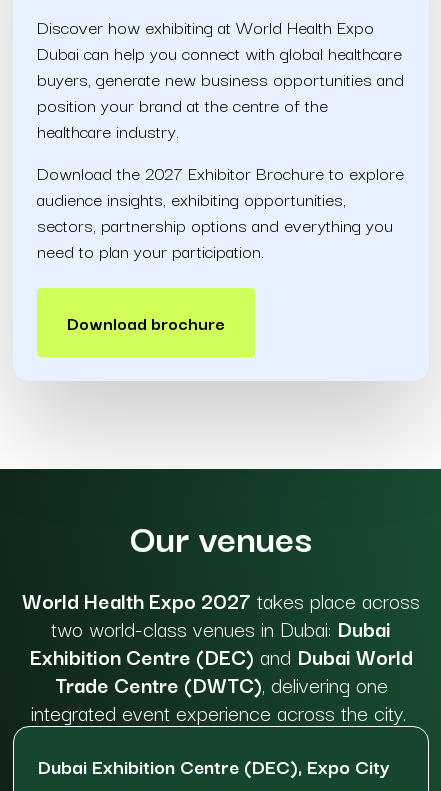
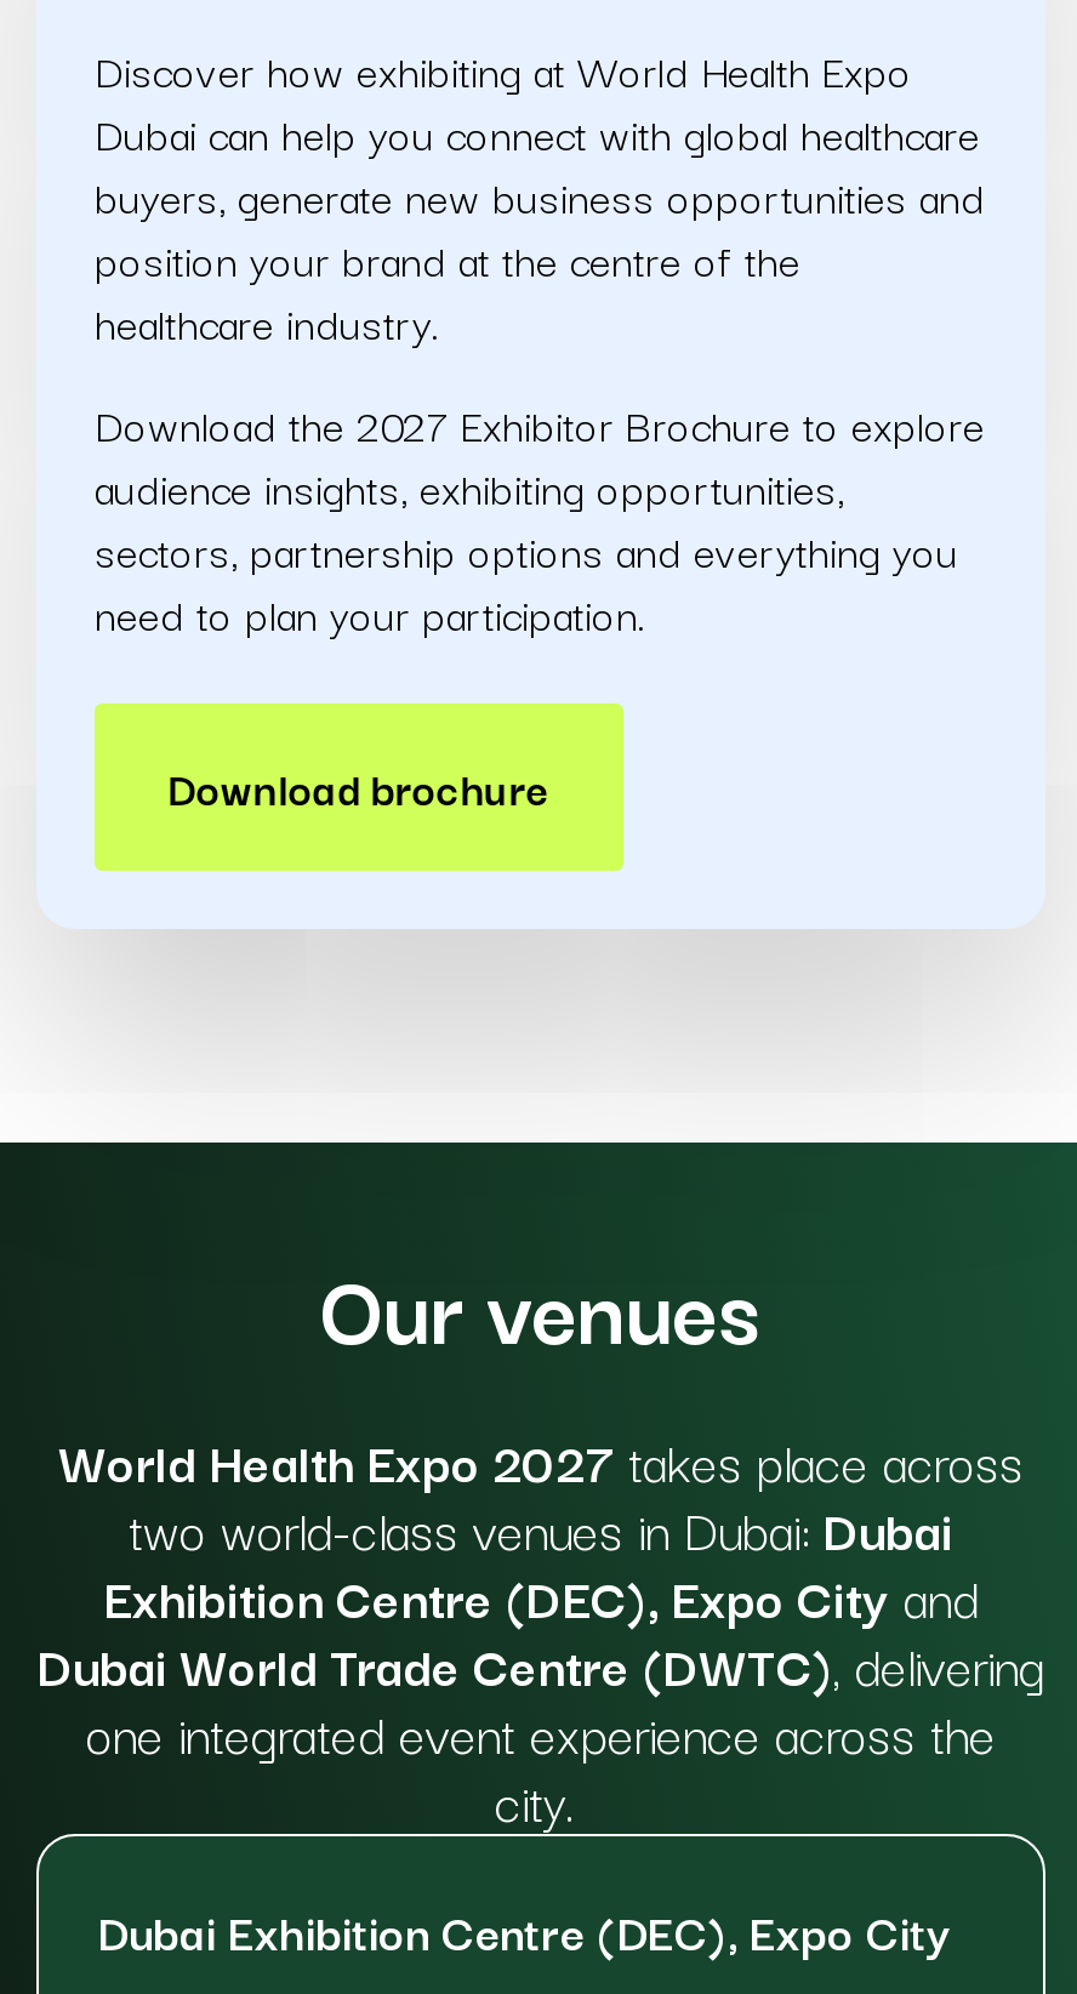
[29,640,412,728] Exhibition Centre (DEC) and Dubai World | Trade Centre (DWTC), delivering one | integrated event experience across the city. -> [36,1558,1045,1839] Exhibition Centre (DEC), Expo City and | Dubai World Trade Centre (DWTC), delivering | one integrated event experience across the | city.

